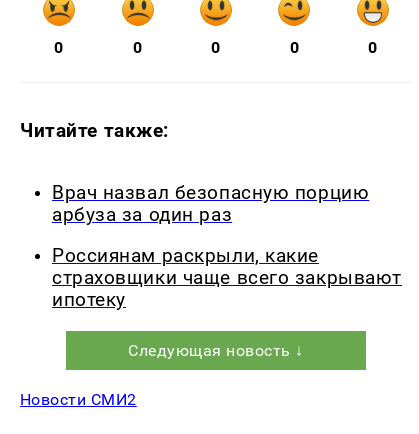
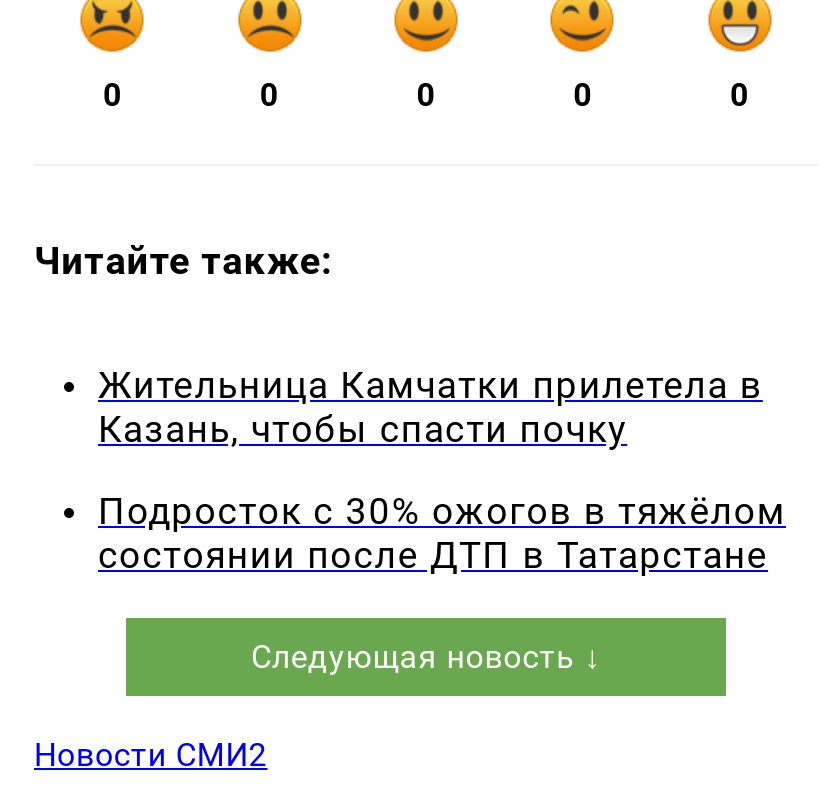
[52,182,369,226] Врач назвал безопасную порцию | арбуза за один раз -> [98,364,763,452] Жительница Камчатки прилетела в | Казань, чтобы спасти почку
[52,245,402,311] Россиянам раскрыли, какие | страховщики чаще всего закрывают | ипотеку -> [98,490,786,578] Подросток с 30% ожогов в тяжёлом | состоянии после ДТП в Татарстане

